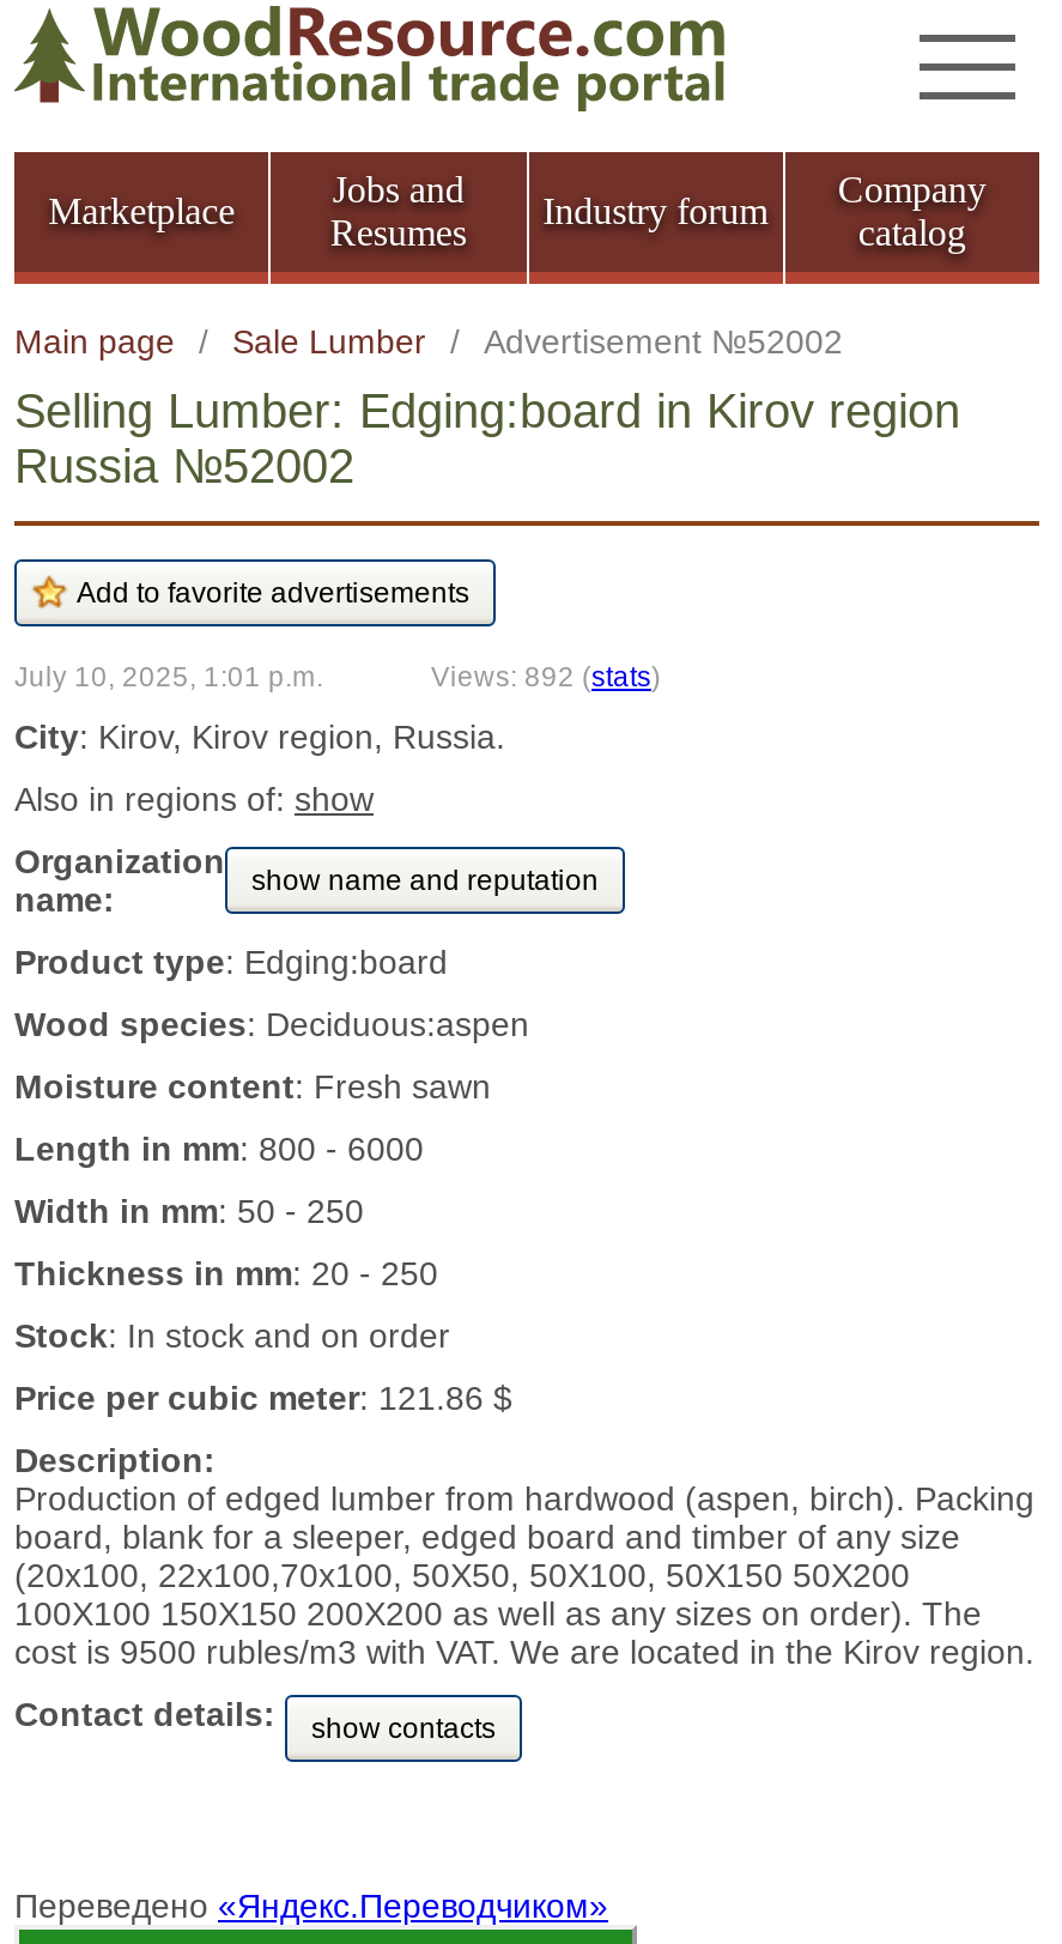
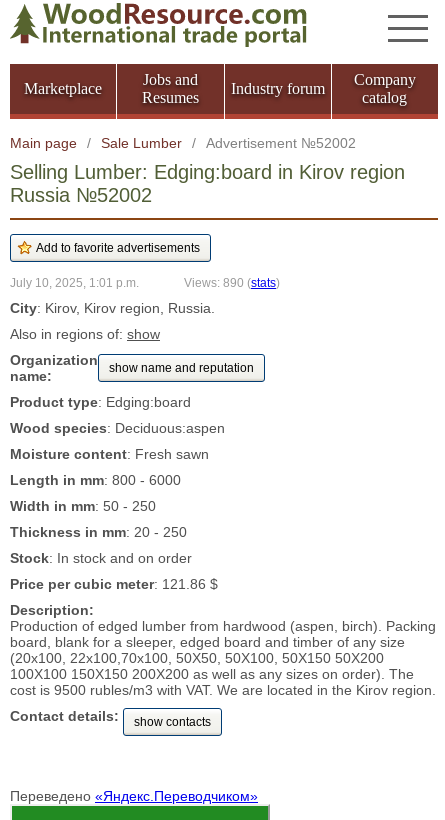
[431,660,661,691] Views: 892 (stats) -> [184,276,280,289] Views: 890 (stats)

